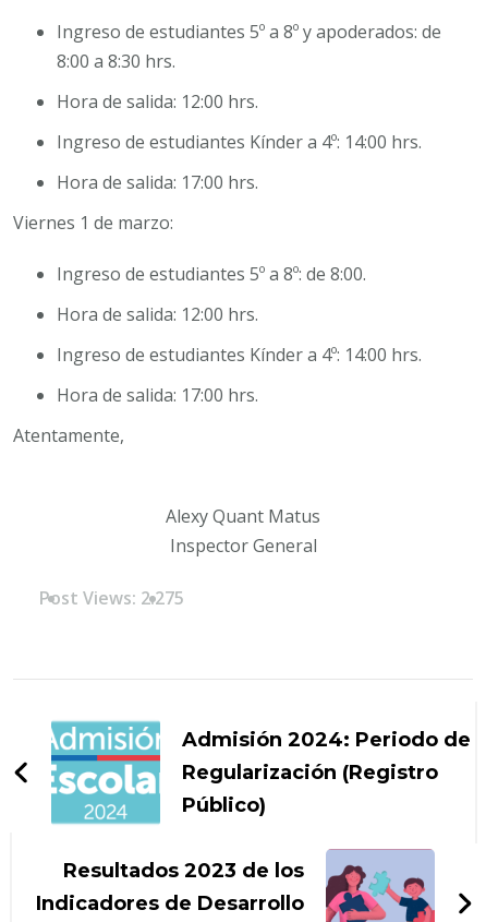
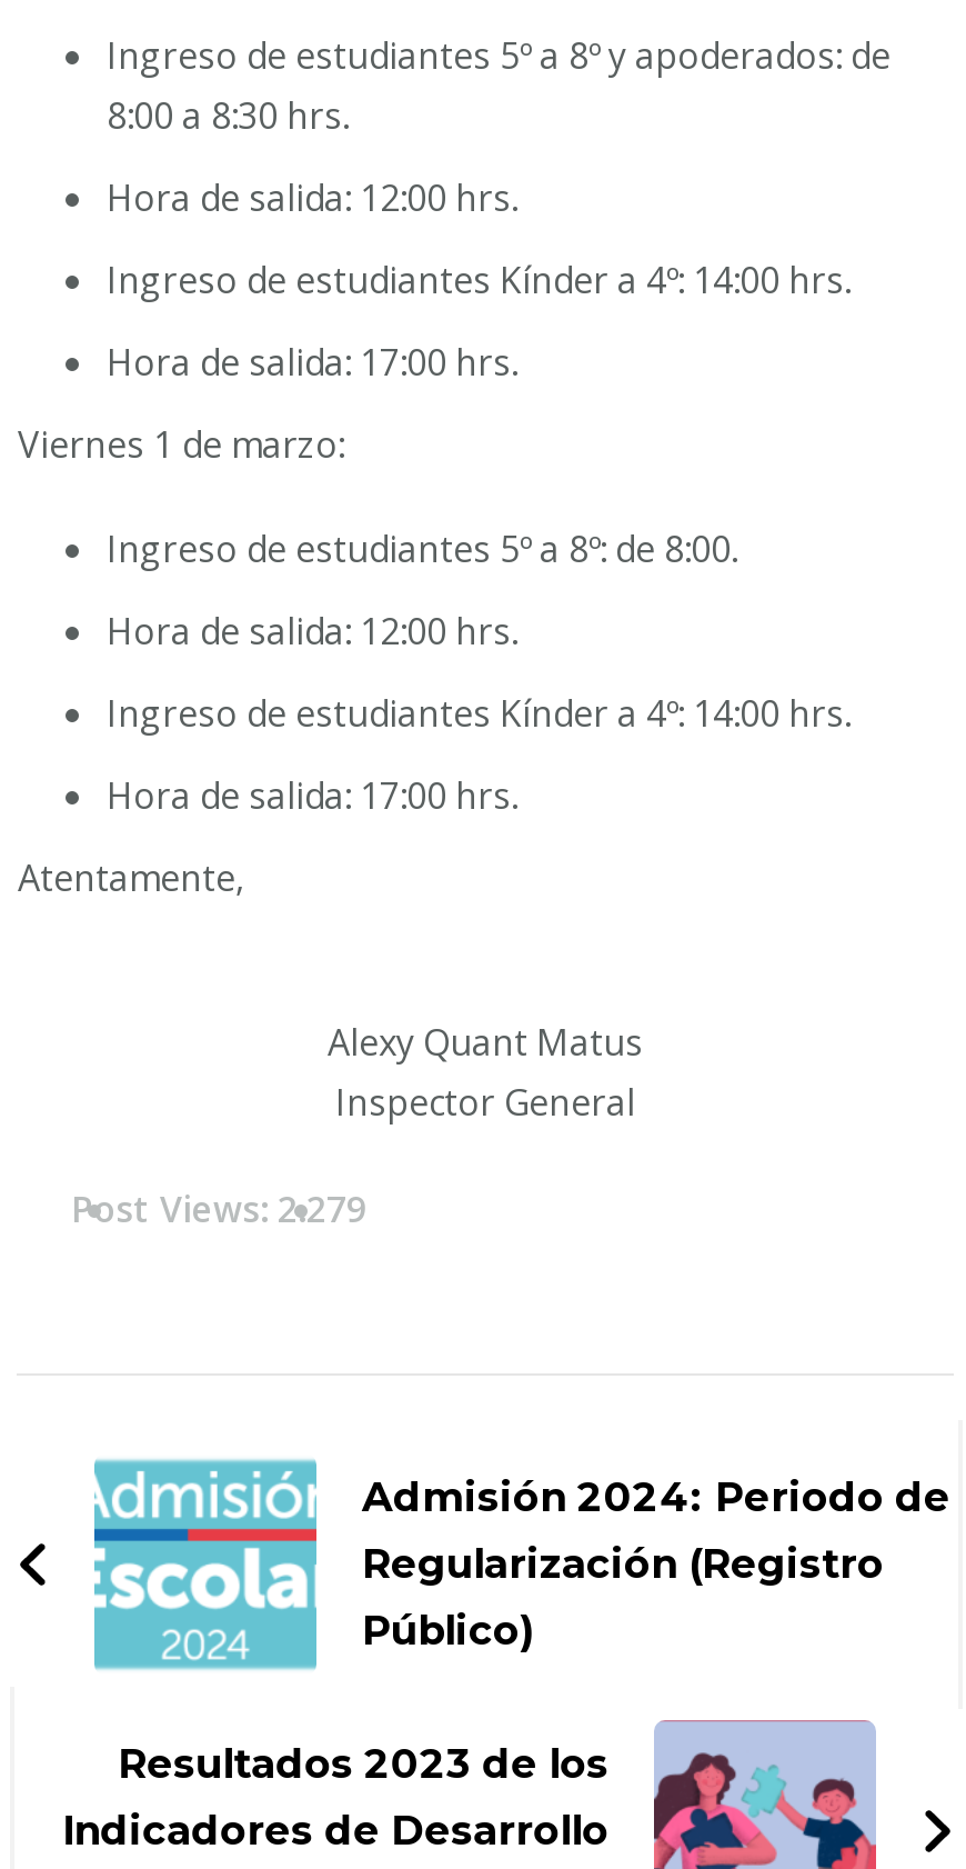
[40,586,185,610] Post Views: 2.275 -> [71,1185,366,1234] Post Views: 2.279

